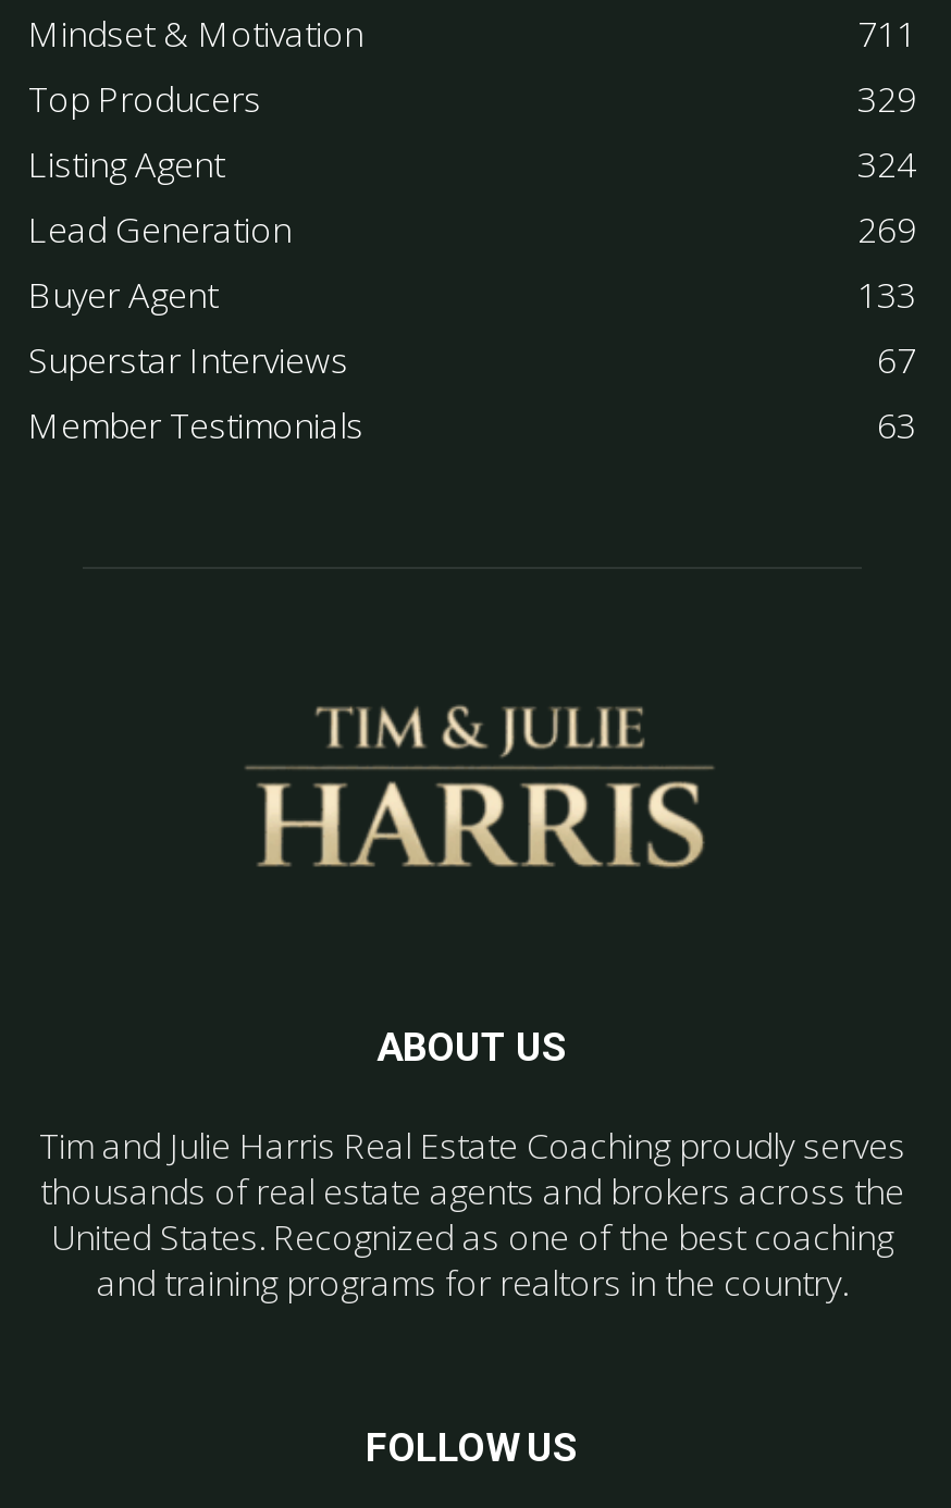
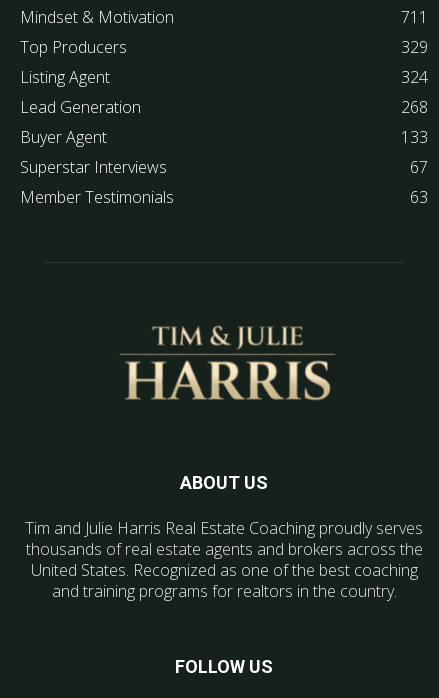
[857,205,916,253] 269 -> [401,96,428,118] 268

